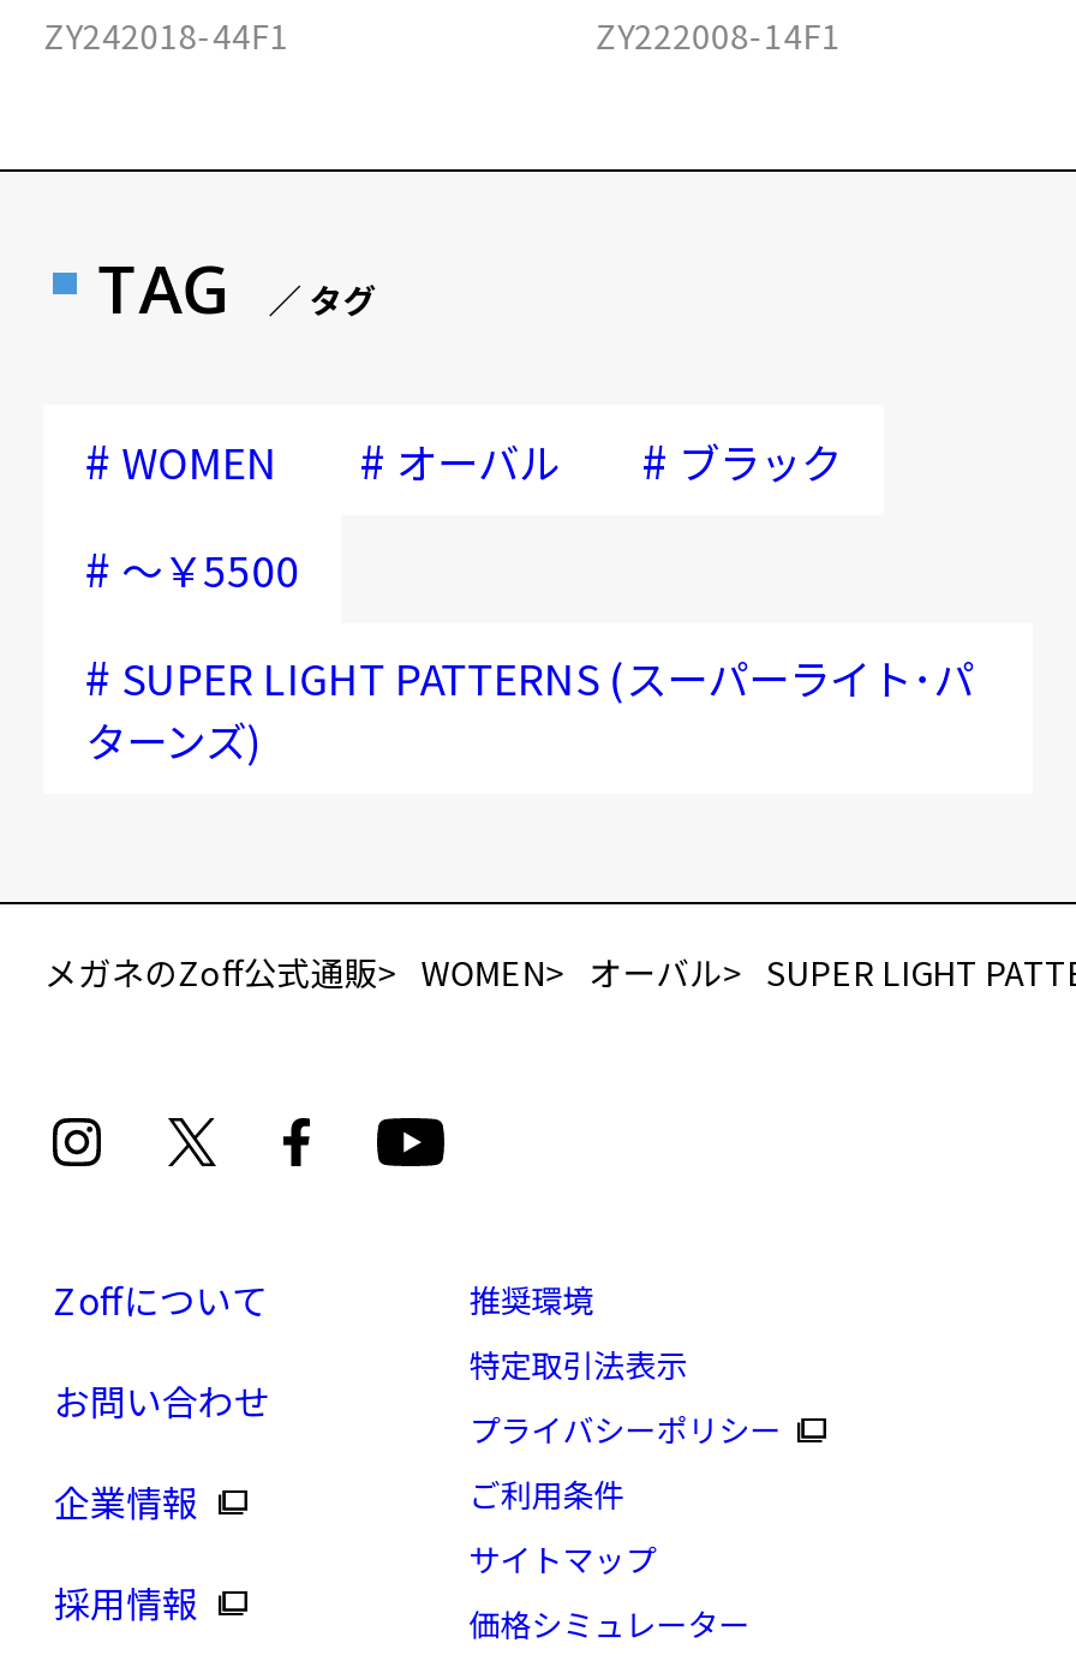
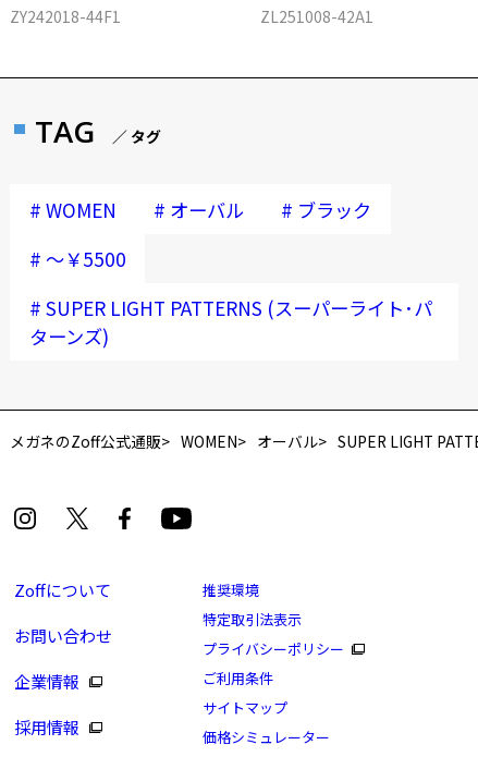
[596,12,841,60] ZY222008-14F1 -> [260,6,374,28] ZL251008-42A1

